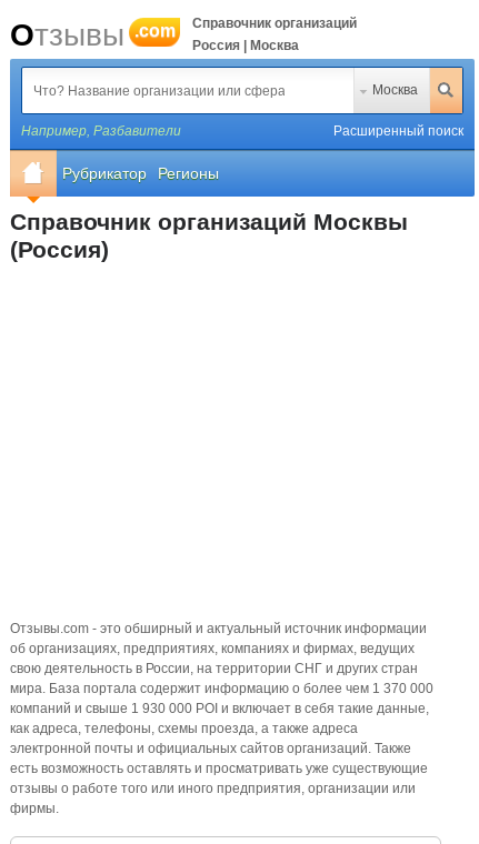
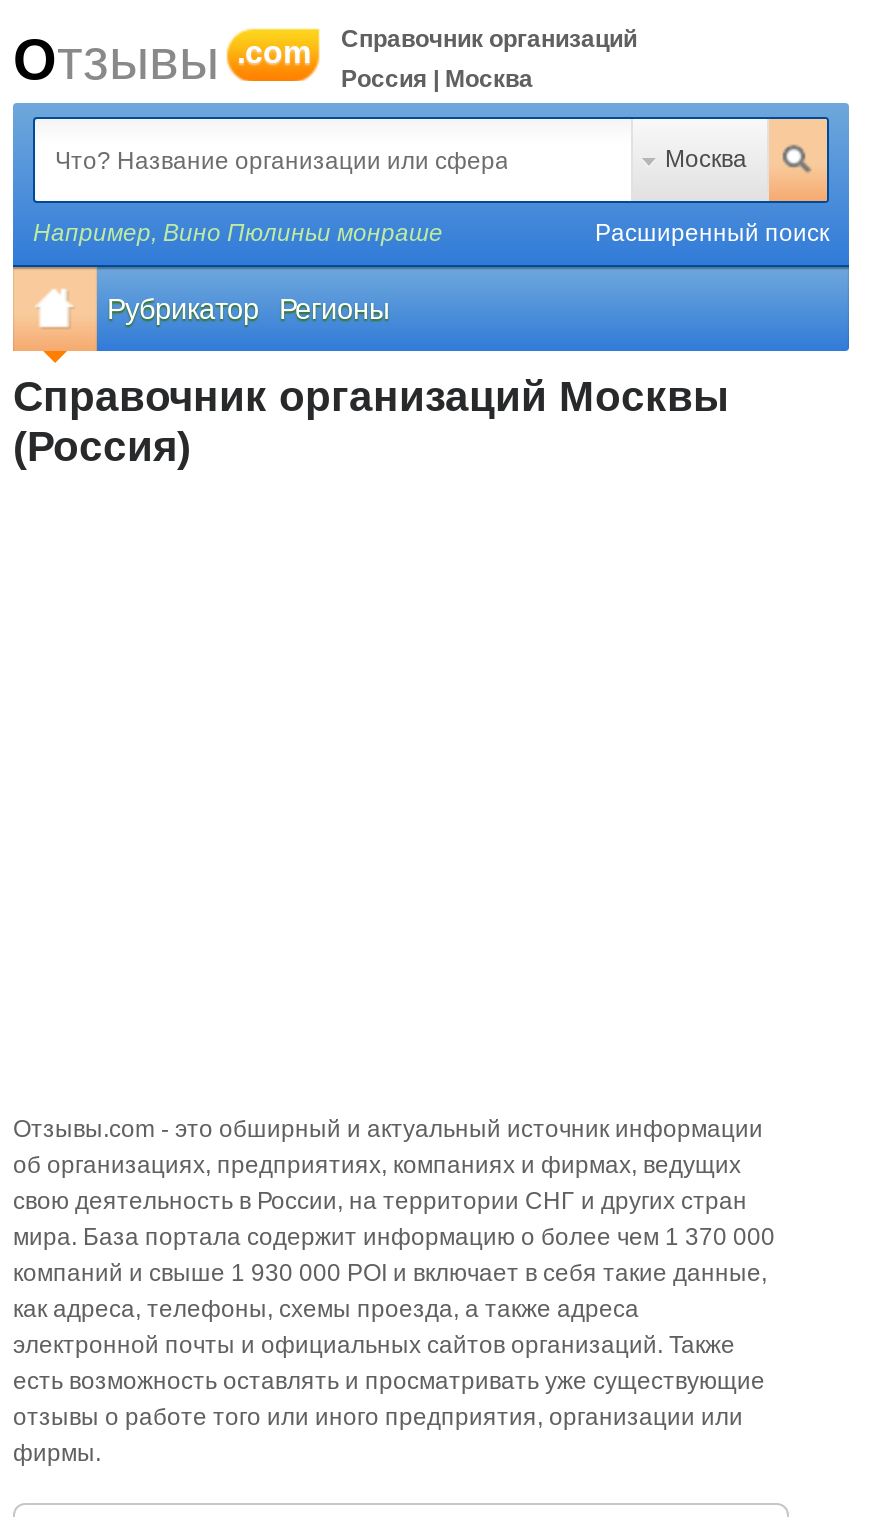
[21,123,181,139] Например, Разбавители -> [33,219,443,247] Например, Вино Пюлиньи монраше

